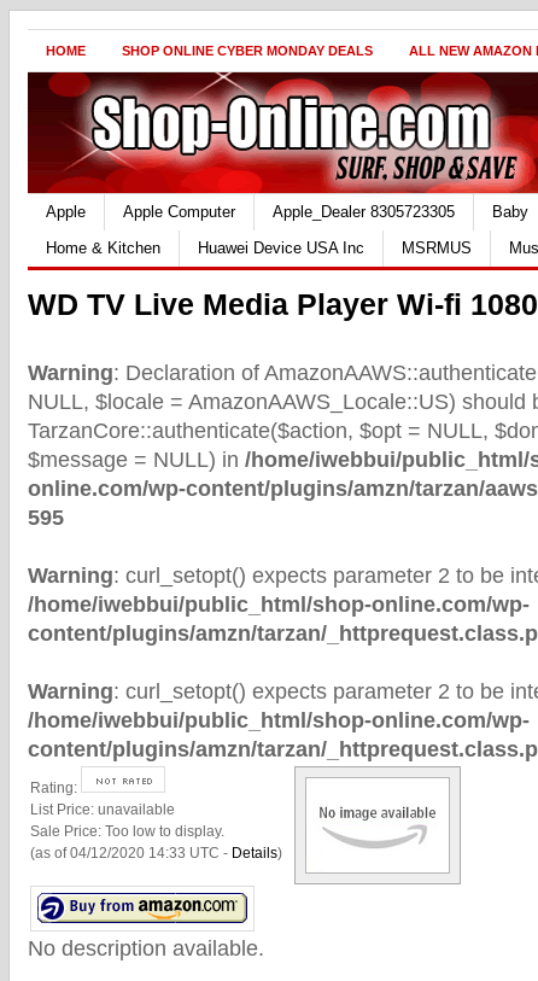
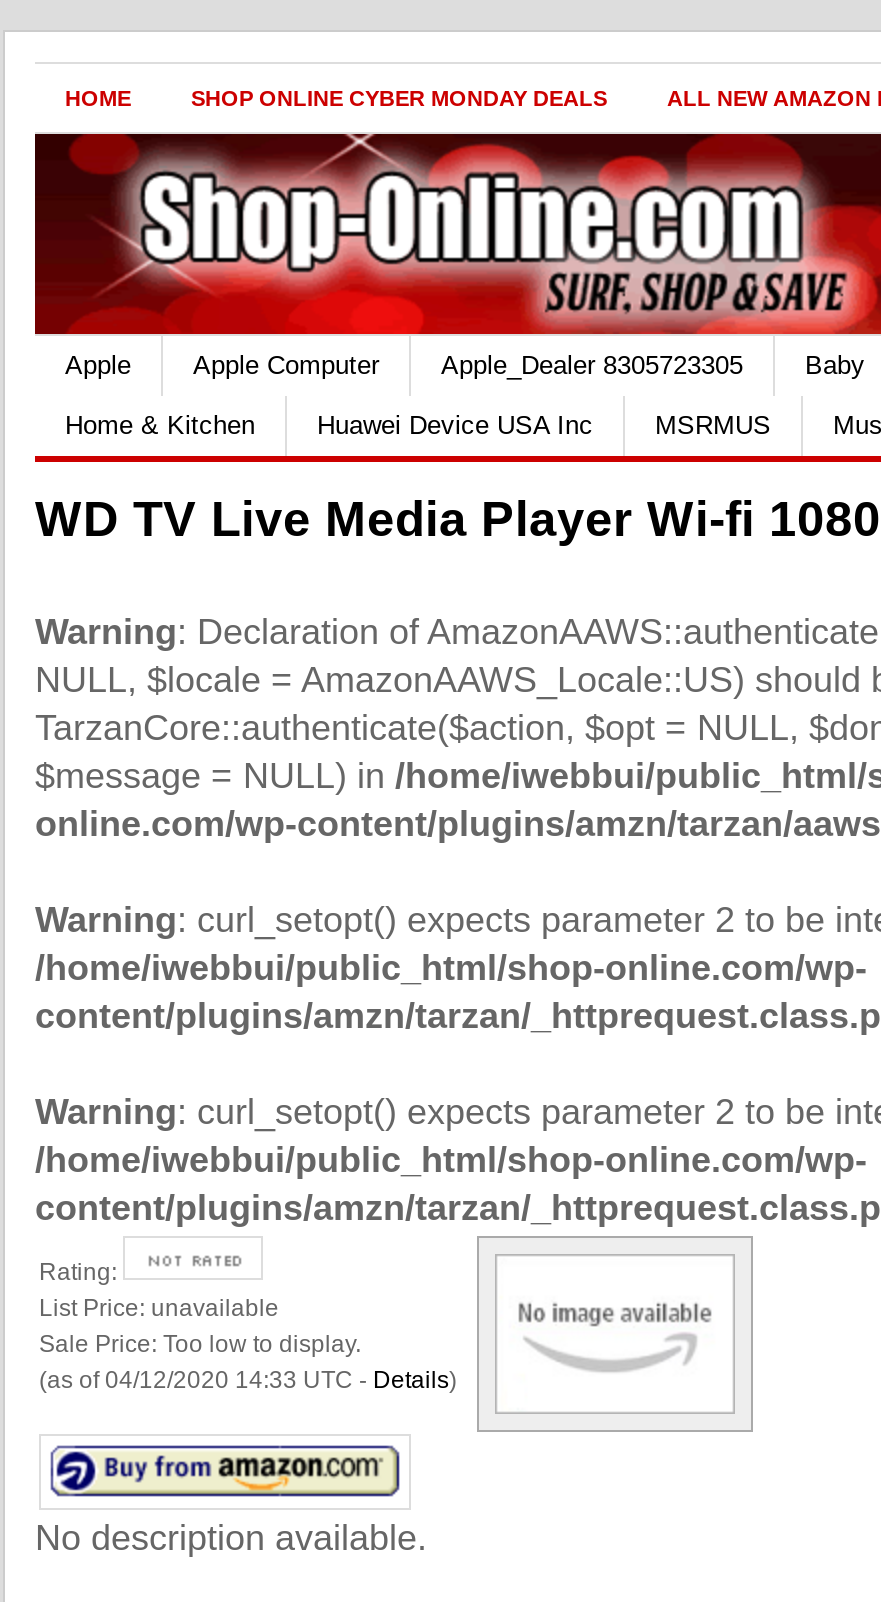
[28,506,64,530] 595 -> none

